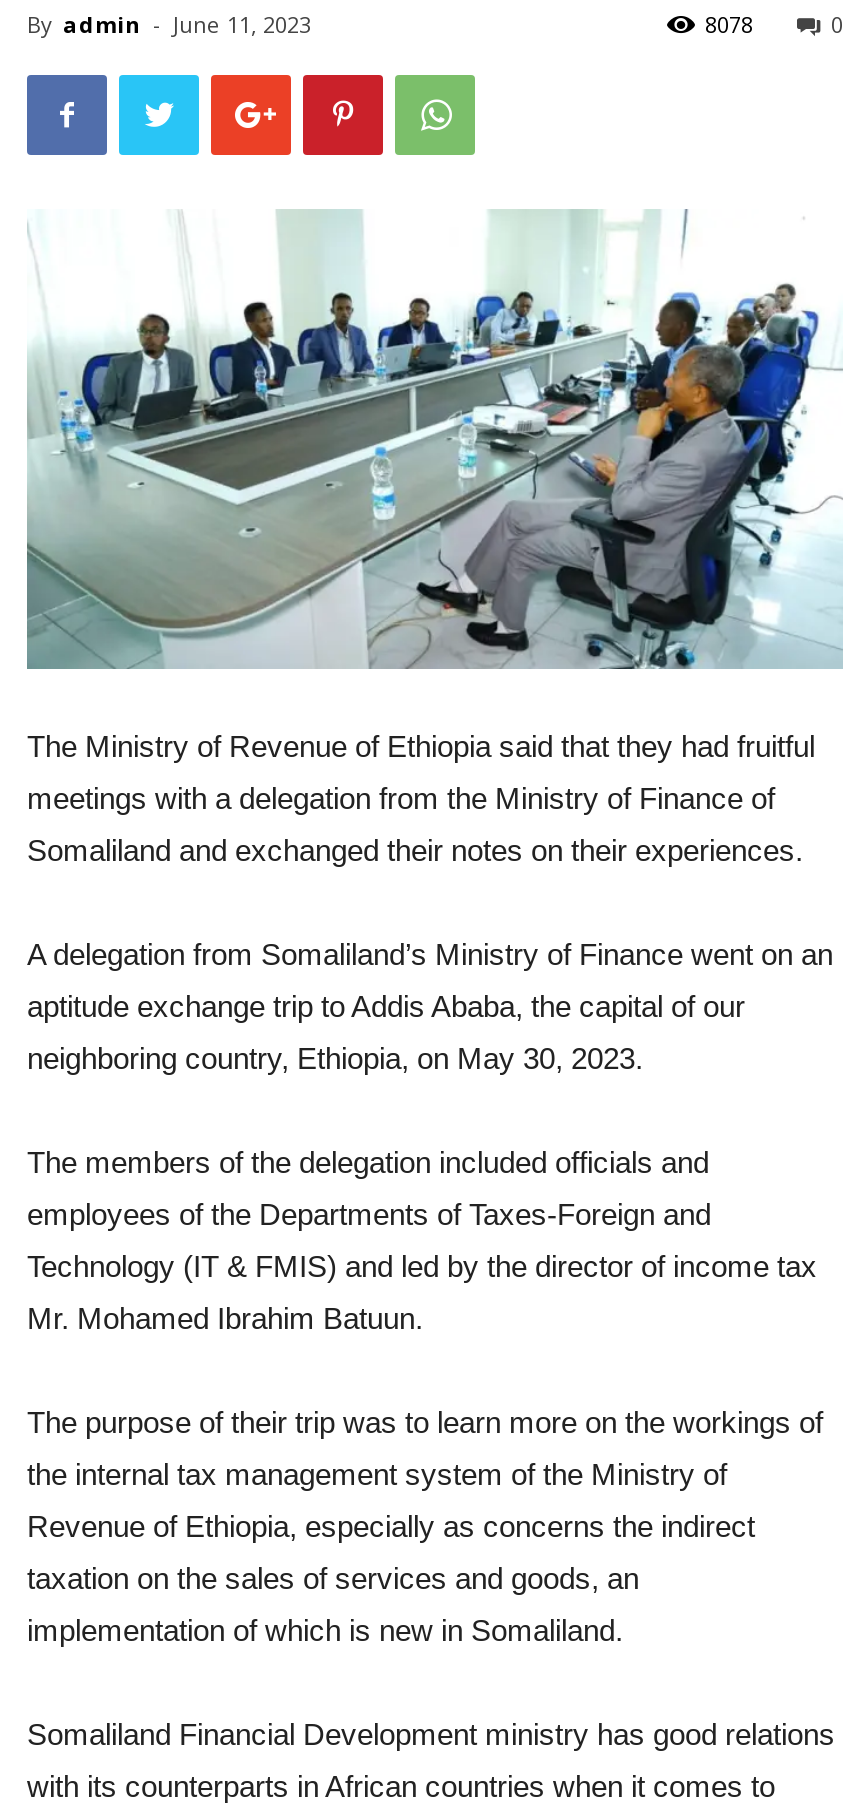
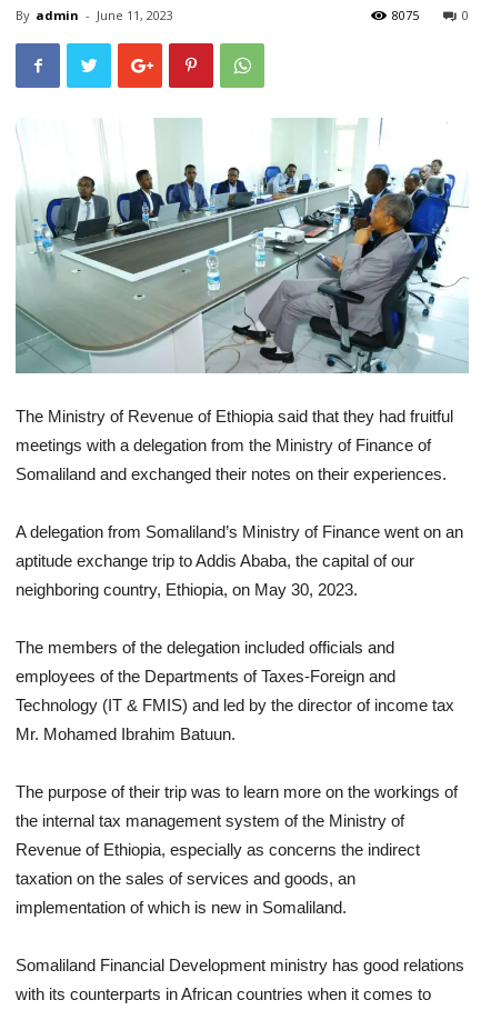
[705,9,753,39] 8078 -> [392,7,419,23] 8075

